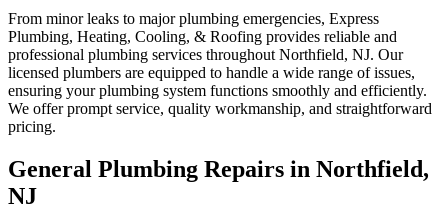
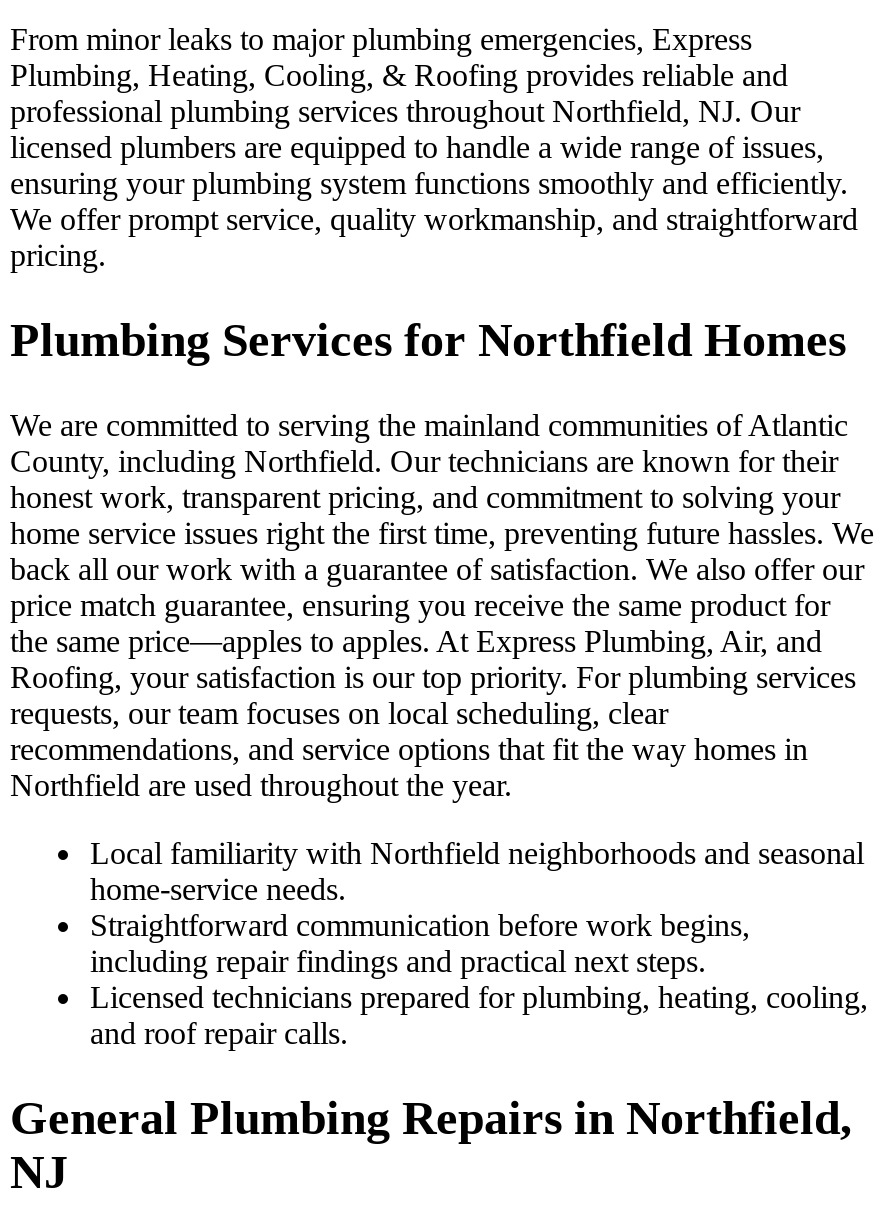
none -> [10,313,874,1049] Plumbing Services for Northfield Homes | We are committed to serving the mainland communities of Atlantic | County, including Northfield. Our technicians are known for their | honest work, transparent pricing, and commitment to solving your | home service issues right the first time, preventing future hassles. We | back all our work with a guarantee of satisfaction. We also offer our | price match guarantee, ensuring you receive the same product for | the same price—apples to apples. At Express Plumbing, Air, and | Roofing, your satisfaction is our top priority. For plumbing services | requests, our team focuses on local scheduling, clear | recommendations, and service options that fit the way homes in | Northfield are used throughout the year. | Local familiarity with Northfield neighborhoods and seasonal | home-service needs. | Straightforward communication before work begins, | including repair findings and practical next steps. | Licensed technicians prepared for plumbing, heating, cooling, | and roof repair calls.

